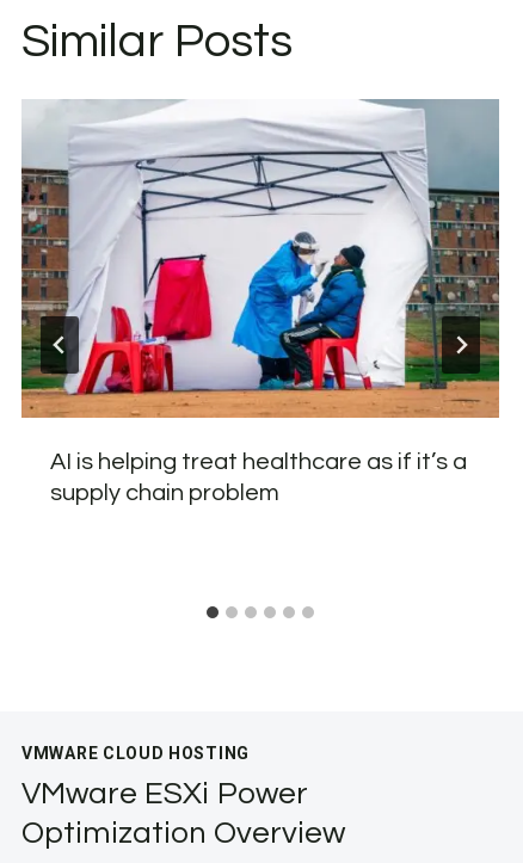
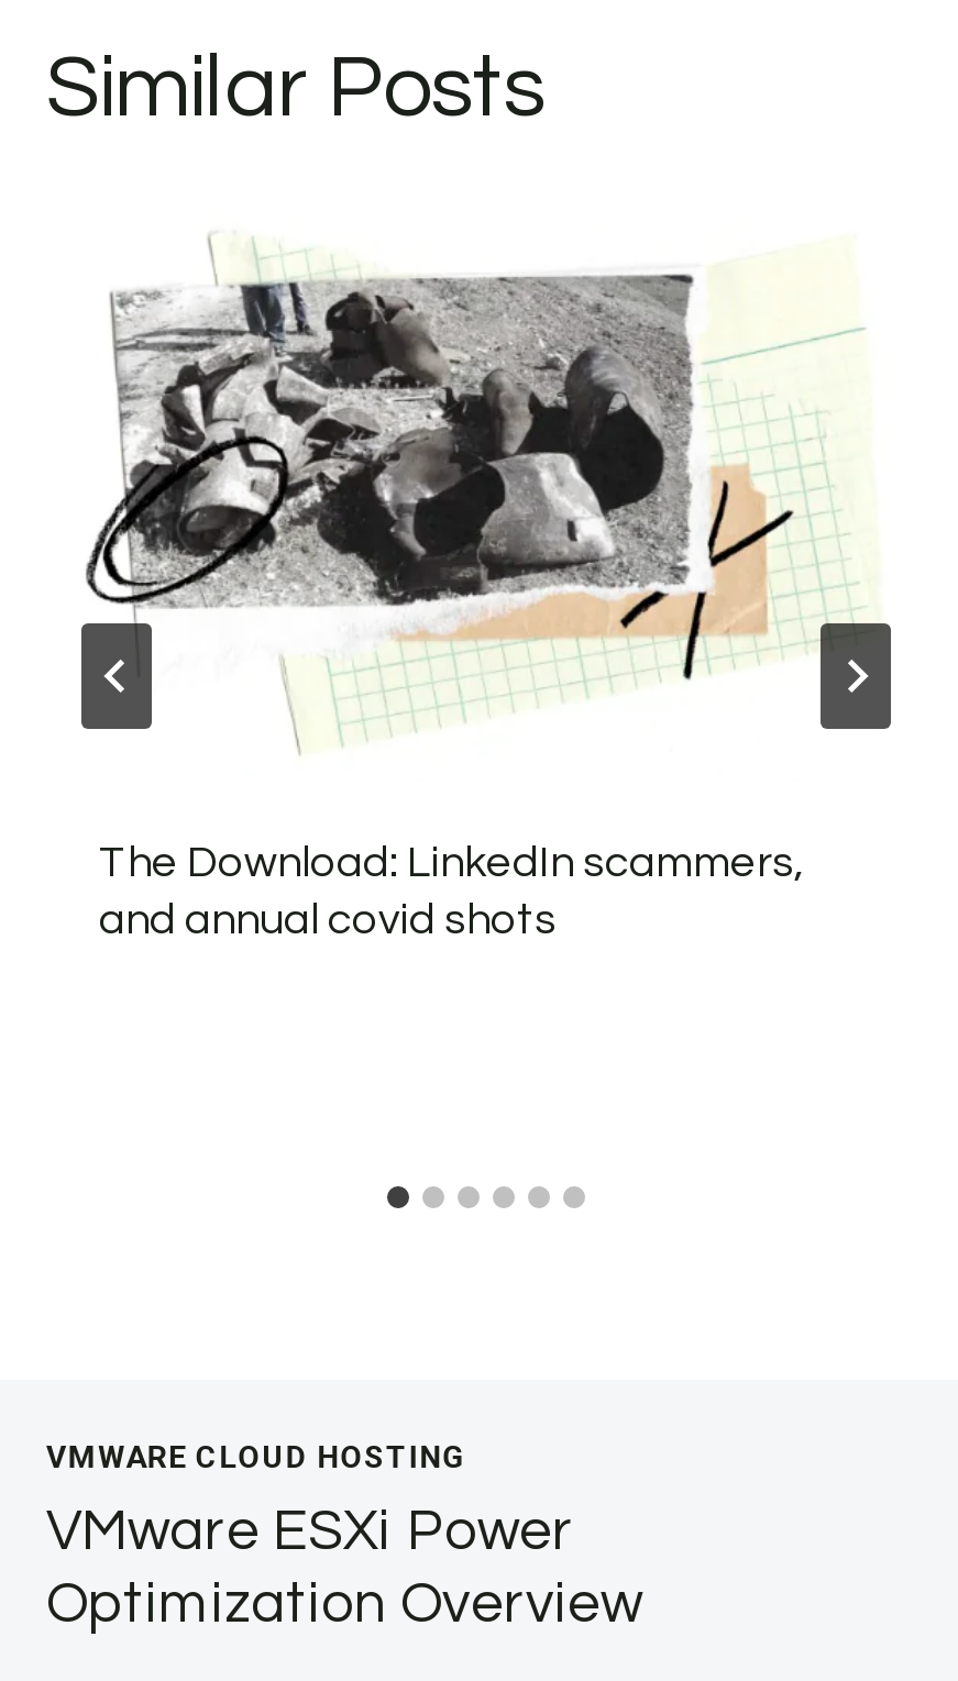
[20,98,500,504] [image] | AI is helping treat healthcare as if it’s a | supply chain problem -> [46,239,926,941] [image] | The Download: LinkedIn scammers, | and annual covid shots

